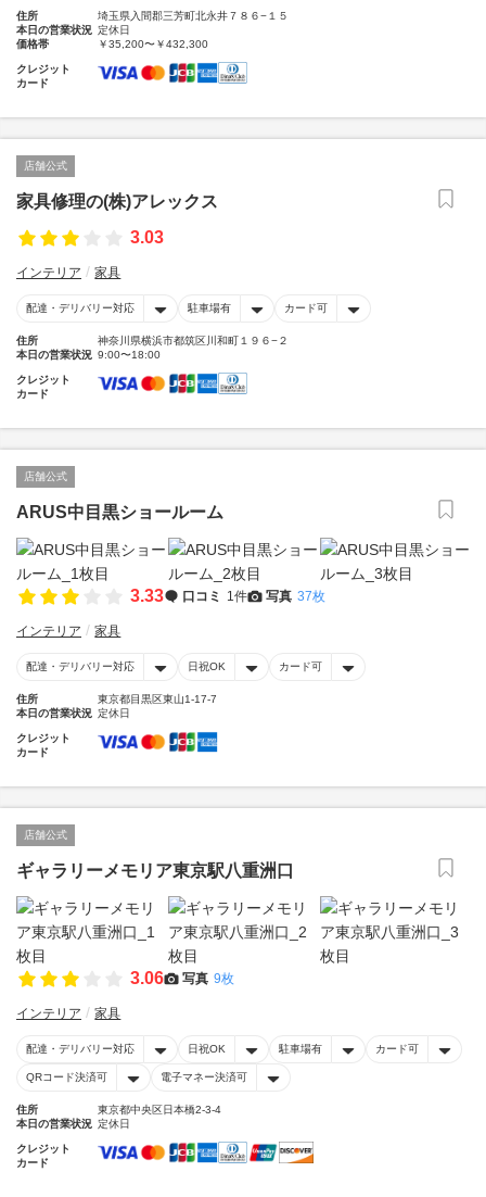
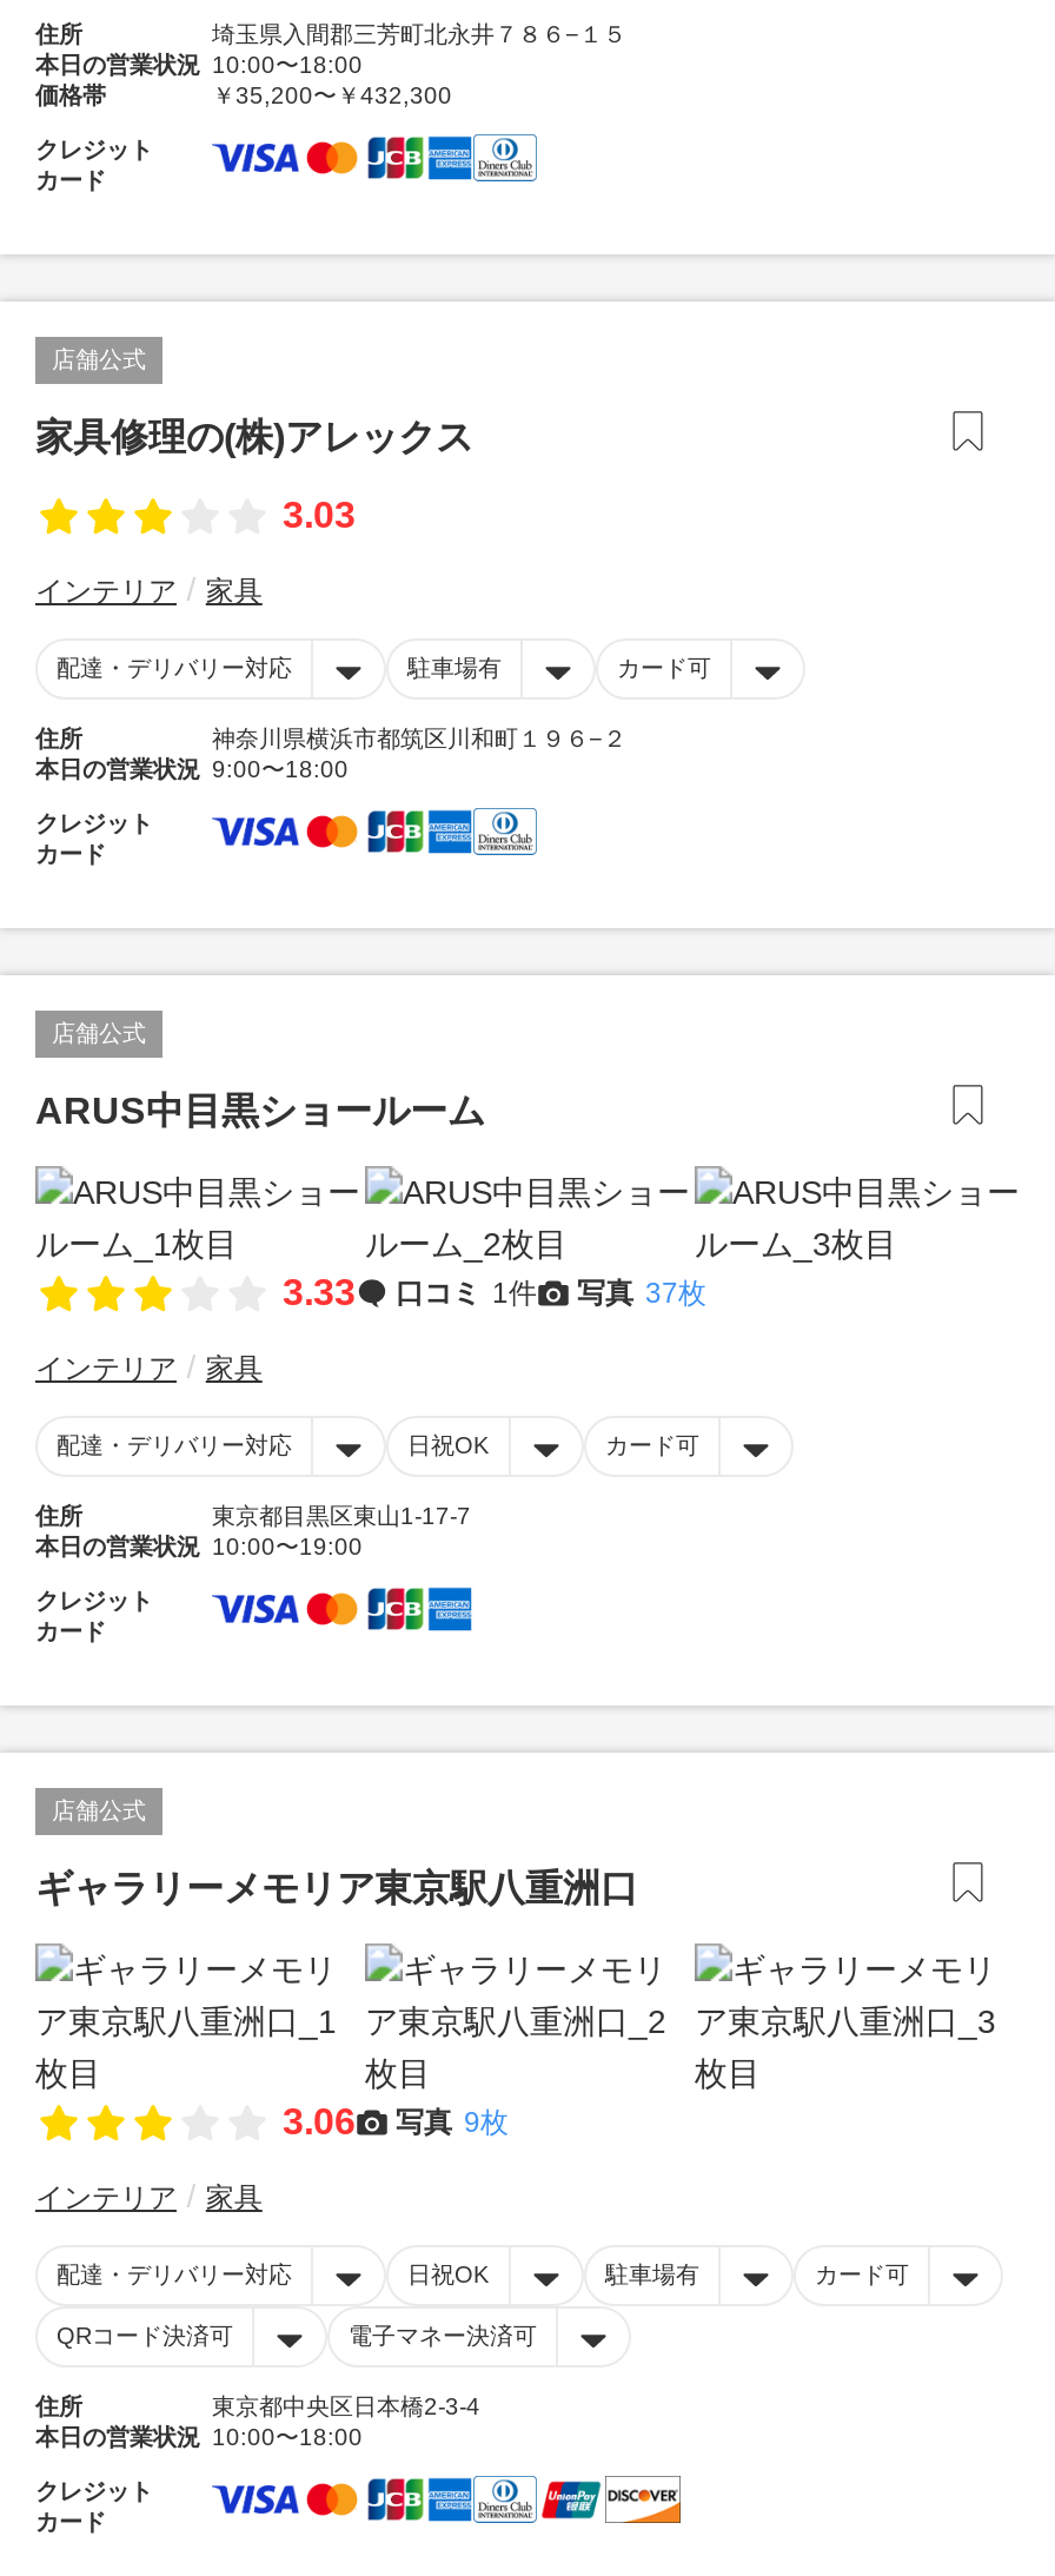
[16,24,130,36] 本日の営業状況 定休日 -> [35,52,363,78] 本日の営業状況 10:00〜18:00
[16,707,130,719] 本日の営業状況 定休日 -> [35,1534,363,1559] 本日の営業状況 10:00〜19:00
[16,1118,130,1130] 本日の営業状況 定休日 -> [35,2424,363,2450] 本日の営業状況 10:00〜18:00

